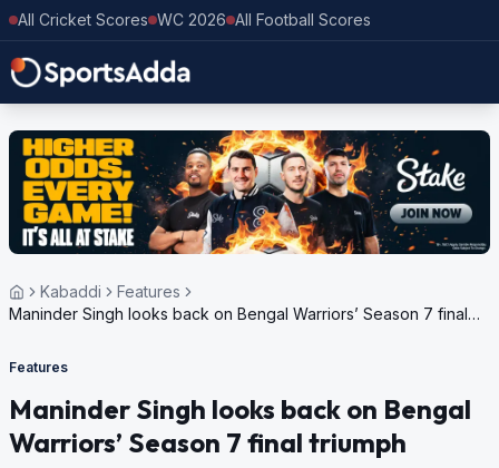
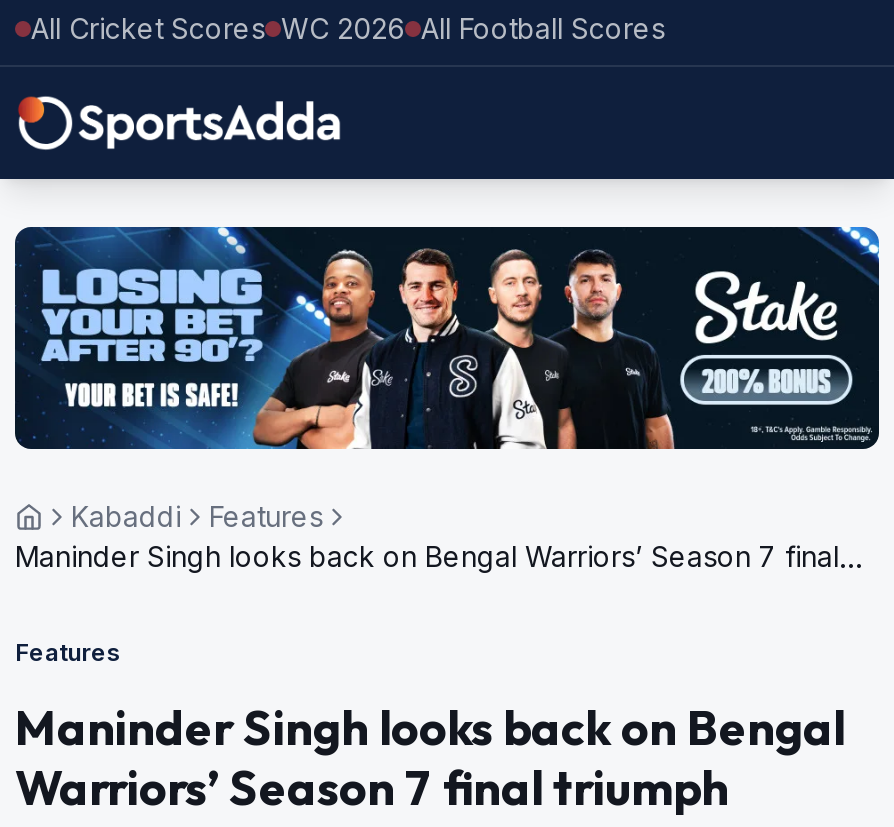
[12,129,491,255] [image] -> [17,225,881,451] [image]

